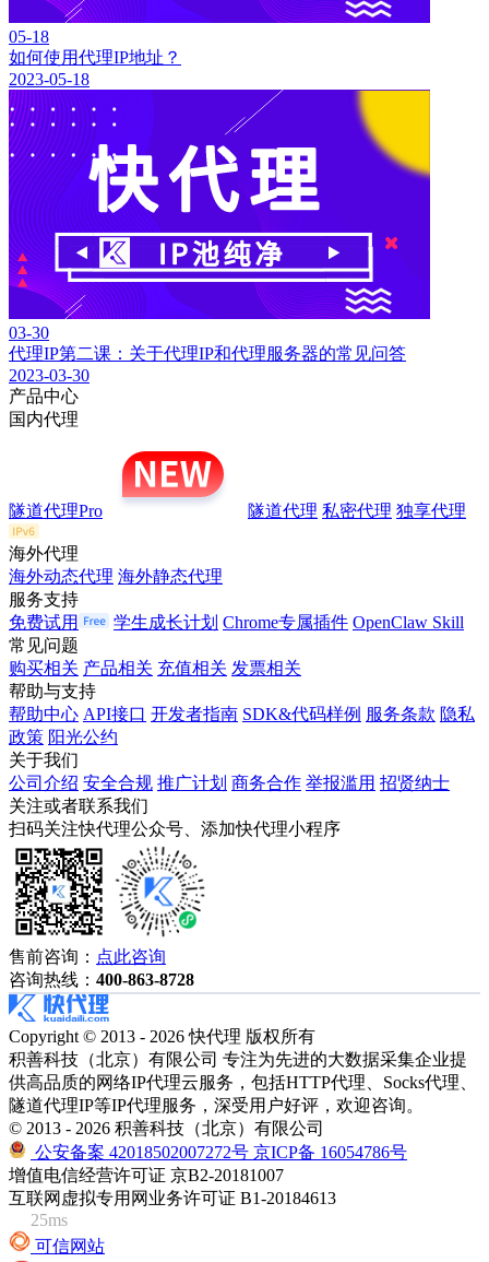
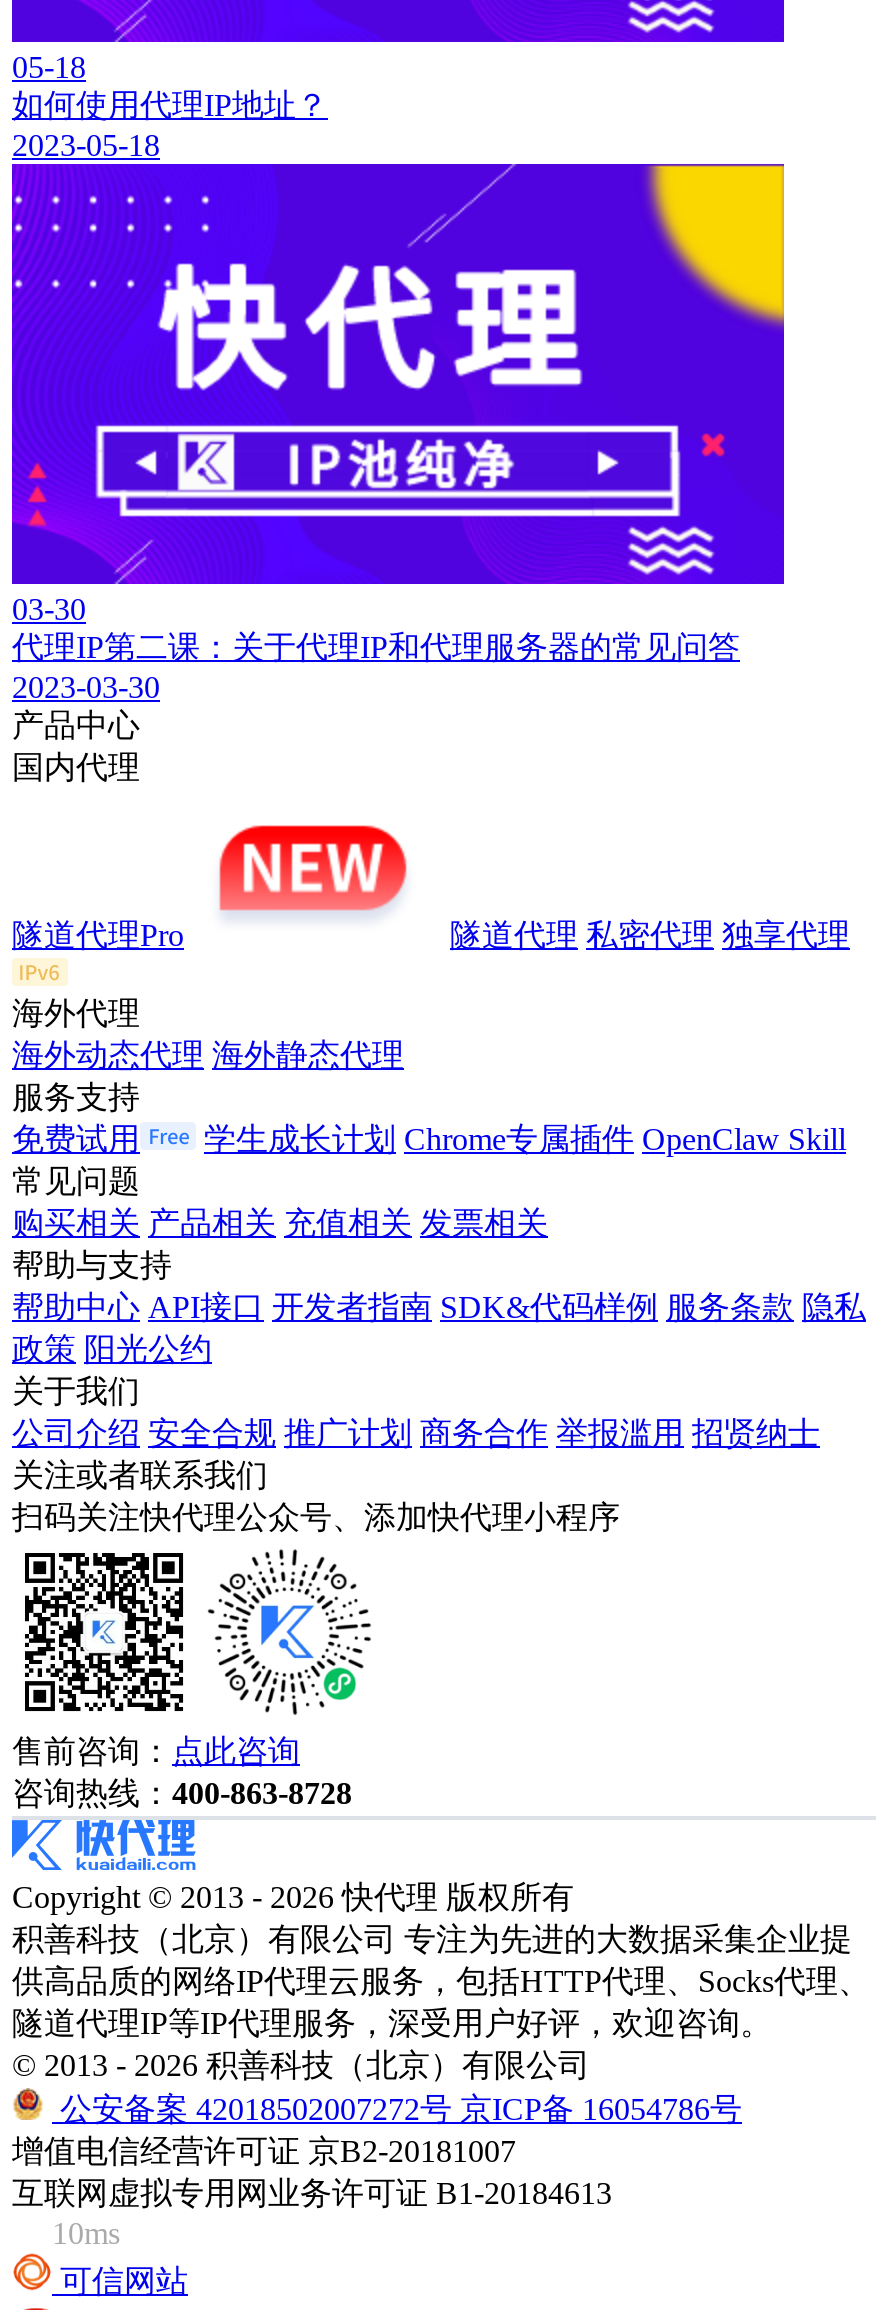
[31,1211,68,1229] 25ms -> [52,2216,120,2250] 10ms

